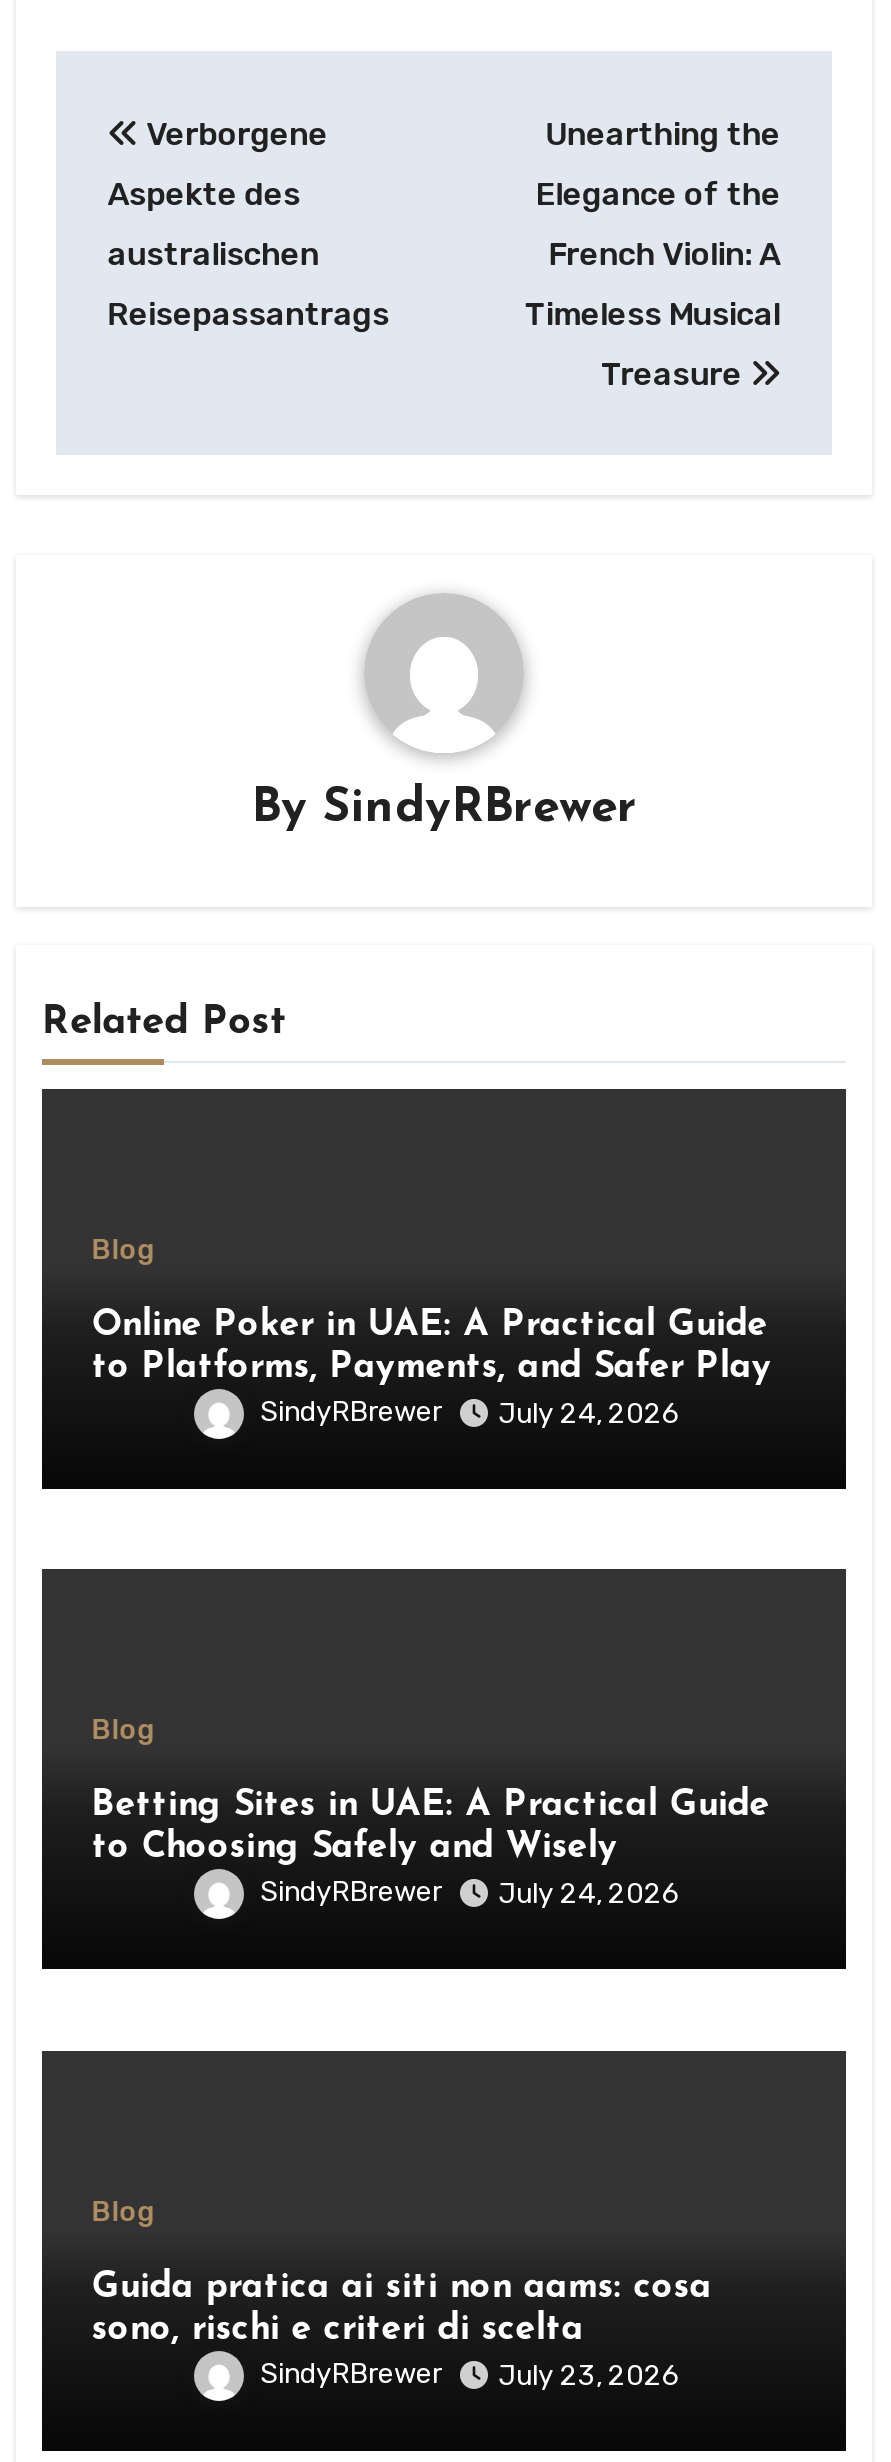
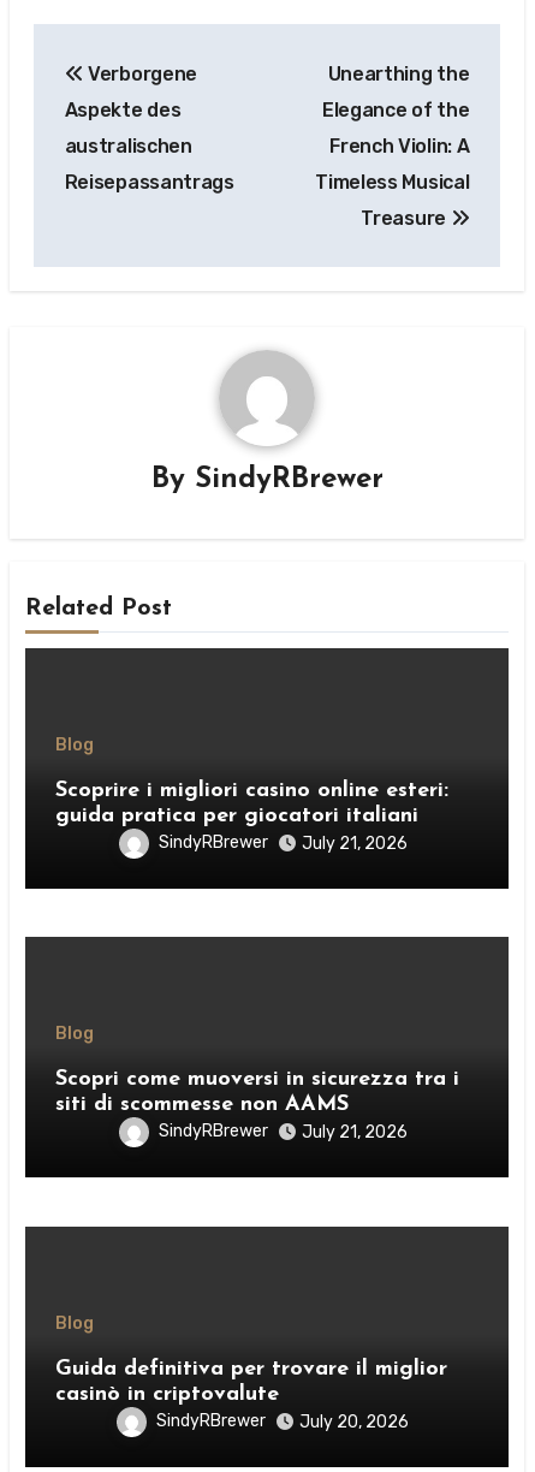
[92,1306,772,1386] Online Poker in UAE: A Practical Guide | to Platforms, Payments, and Safer Play -> [55,779,448,827] Scoprire i migliori casino online esteri: | guida pratica per giocatori italiani
[260,1394,680,1430] SindyRBrewer July 24, 2026 -> [158,832,407,853] SindyRBrewer July 21, 2026
[92,1787,770,1867] Betting Sites in UAE: A Practical Guide | to Choosing Safely and Wisely -> [55,1068,459,1116] Scopri come muoversi in sicurezza tra i | siti di scommesse non AAMS
[260,1876,680,1911] SindyRBrewer July 24, 2026 -> [158,1121,407,1143] SindyRBrewer July 21, 2026
[92,2269,712,2349] Guida pratica ai siti non aams: cosa | sono, rischi e criteri di scelta -> [55,1358,447,1406] Guida definitiva per trovare il miglior | casinò in criptovalute
[260,2357,680,2393] SindyRBrewer July 23, 2026 -> [156,1411,409,1432] SindyRBrewer July 20, 2026

